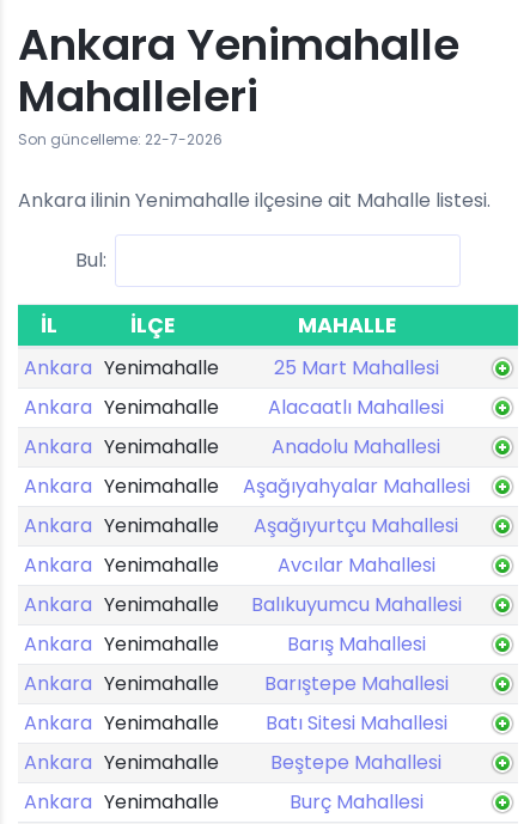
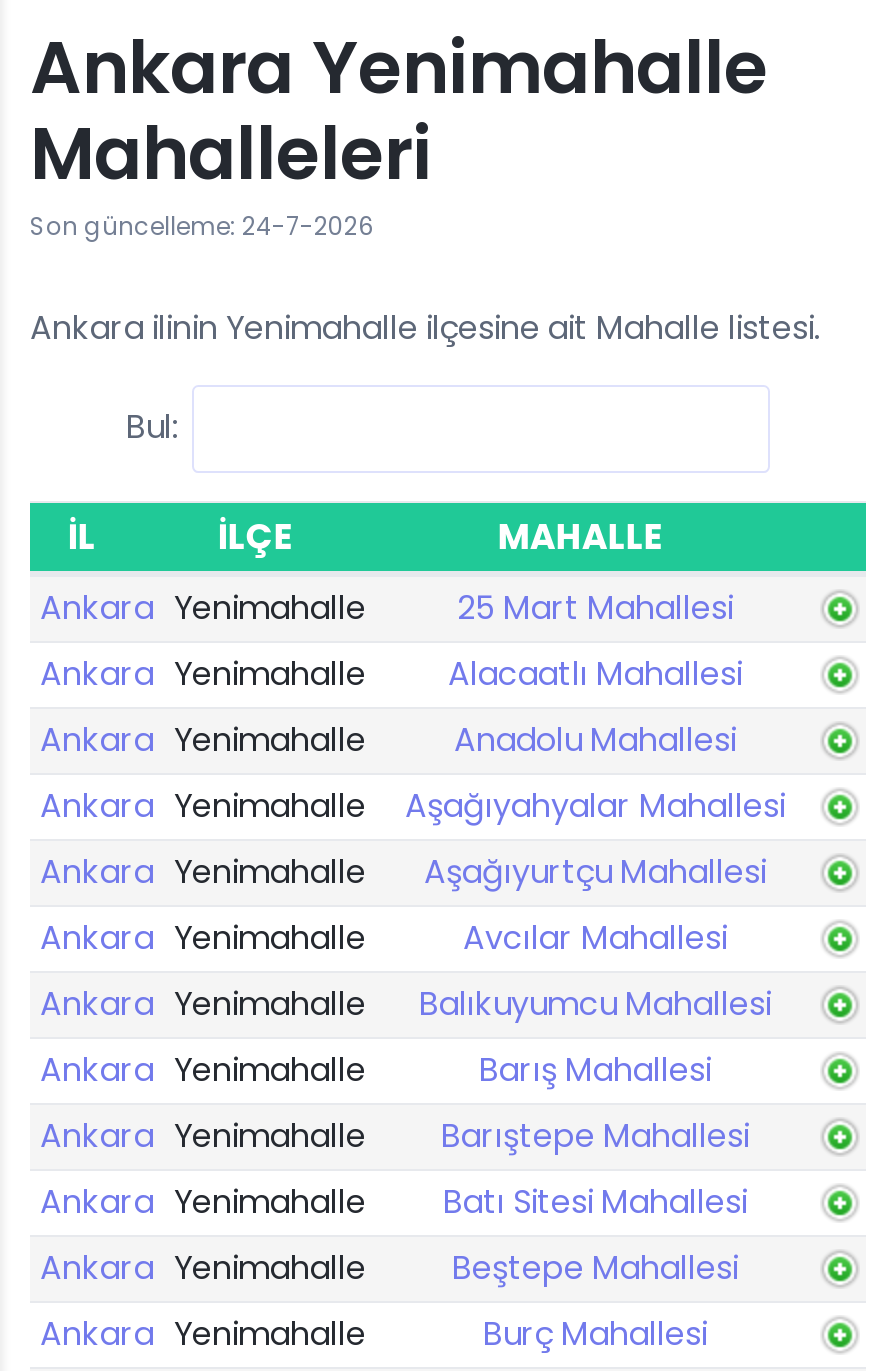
[18,129,223,149] Son güncelleme: 22-7-2026 -> [30,209,374,243] Son güncelleme: 24-7-2026

